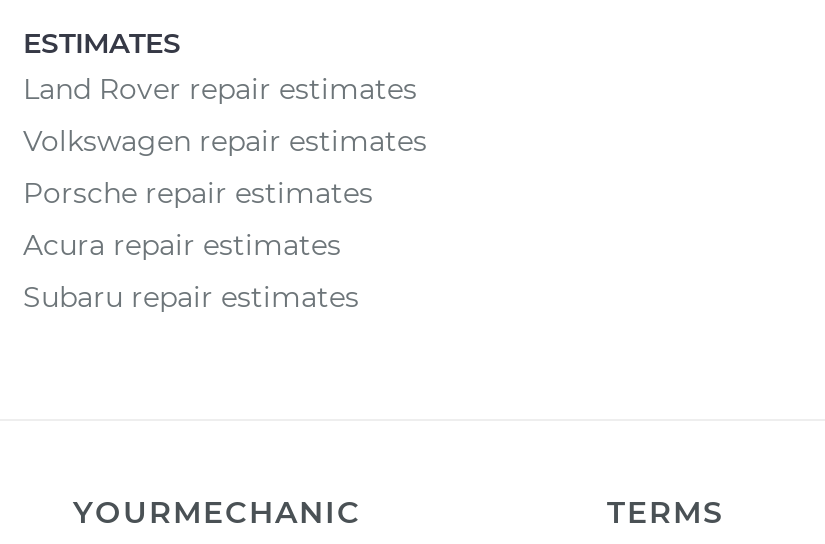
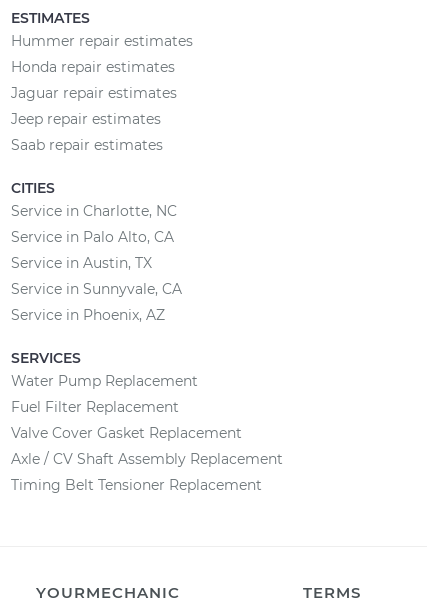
[23,71,427,315] Land Rover repair estimates | Volkswagen repair estimates | Porsche repair estimates | Acura repair estimates | Subaru repair estimates -> [11,32,283,494] Hummer repair estimates | Honda repair estimates | Jaguar repair estimates | Jeep repair estimates | Saab repair estimates | CITIES | Service in Charlotte, NC | Service in Palo Alto, CA | Service in Austin, TX | Service in Sunnyvale, CA | Service in Phoenix, AZ | SERVICES | Water Pump Replacement | Fuel Filter Replacement | Valve Cover Gasket Replacement | Axle / CV Shaft Assembly Replacement | Timing Belt Tensioner Replacement

